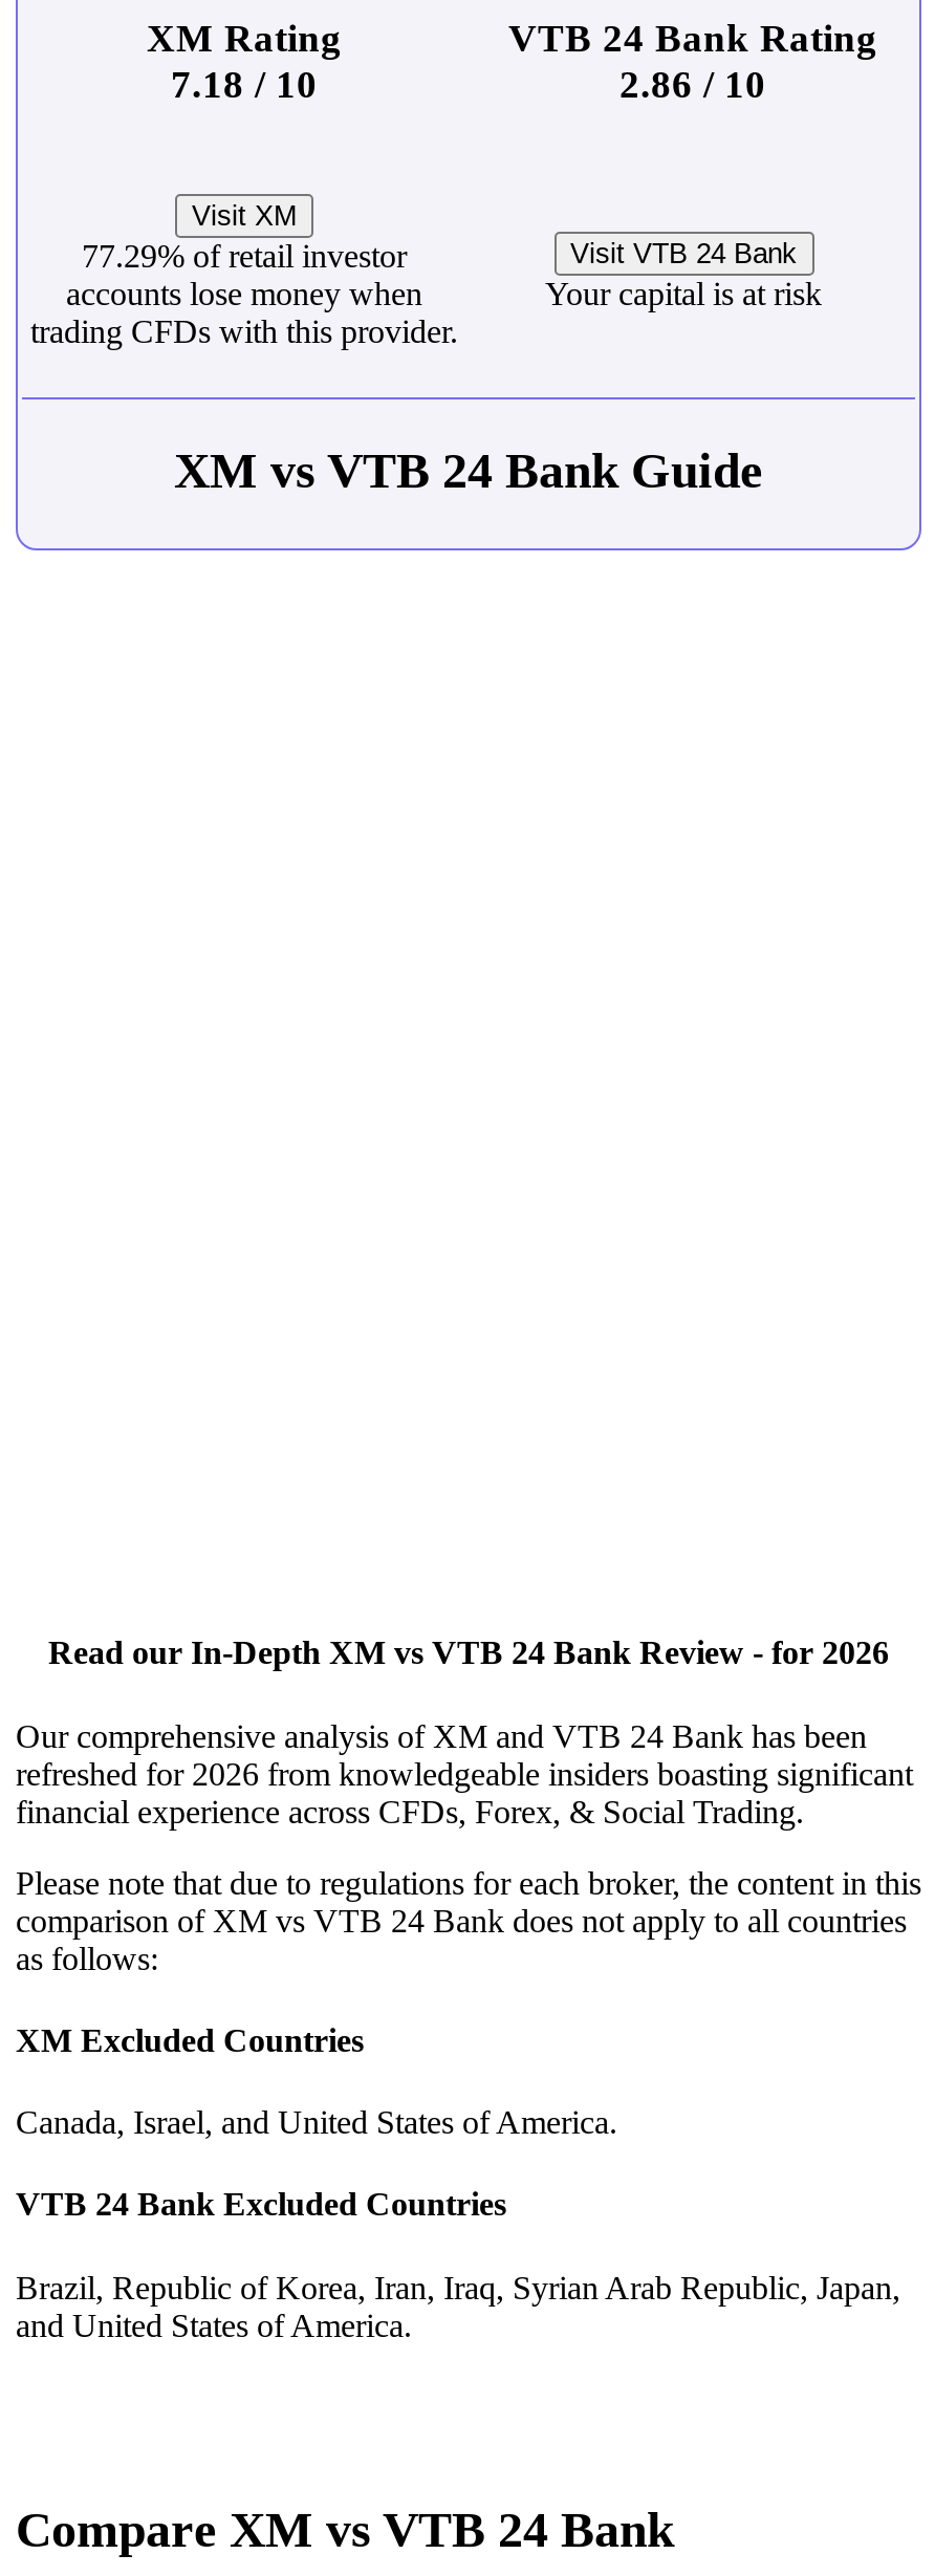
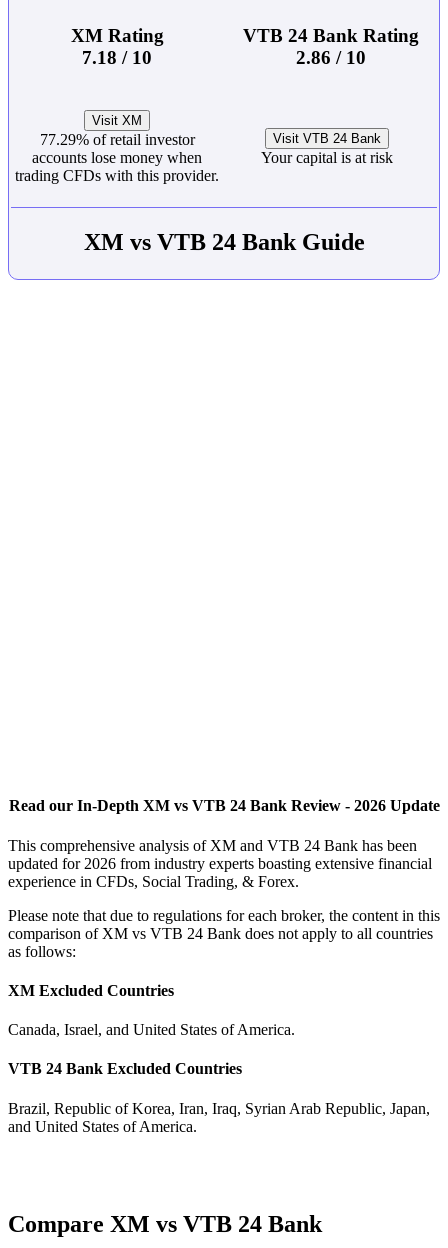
[48,1635,889,1671] Read our In-Depth XM vs VTB 24 Bank Review - for 2026 -> [8,797,439,814] Read our In-Depth XM vs VTB 24 Bank Review - 2026 Update
[16,1718,913,1829] Our comprehensive analysis of XM and VTB 24 Bank has been | refreshed for 2026 from knowledgeable insiders boasting significant | financial experience across CFDs, Forex, & Social Trading. -> [8,837,432,890] This comprehensive analysis of XM and VTB 24 Bank has been | updated for 2026 from industry experts boasting extensive financial | experience in CFDs, Social Trading, & Forex.

